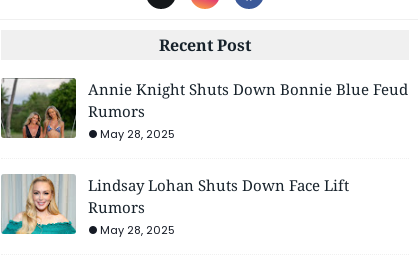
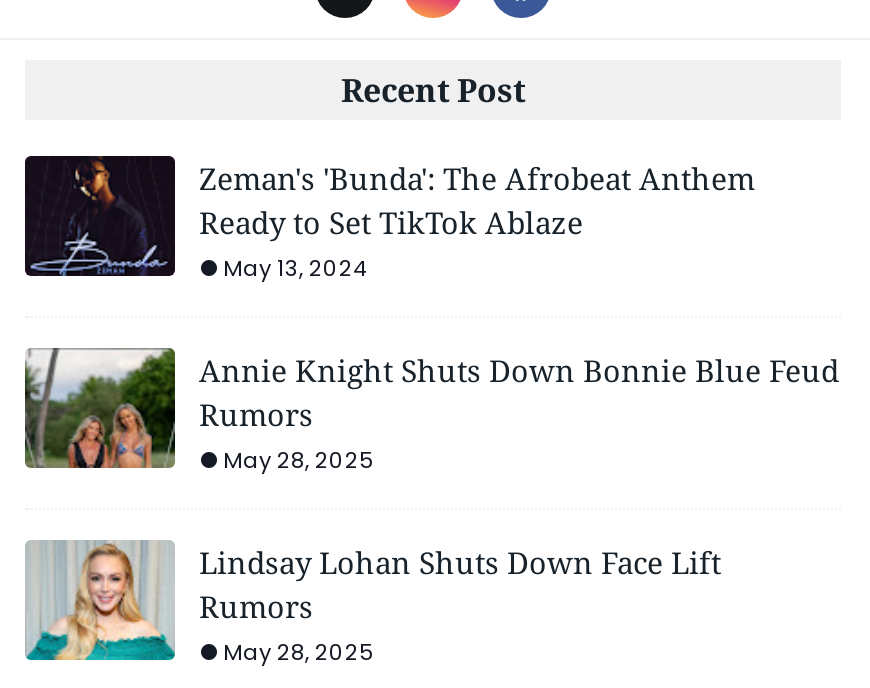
none -> [23,154,755,285] [image] | Zeman's 'Bunda': The Afrobeat Anthem | Ready to Set TikTok Ablaze | May 13, 2024

